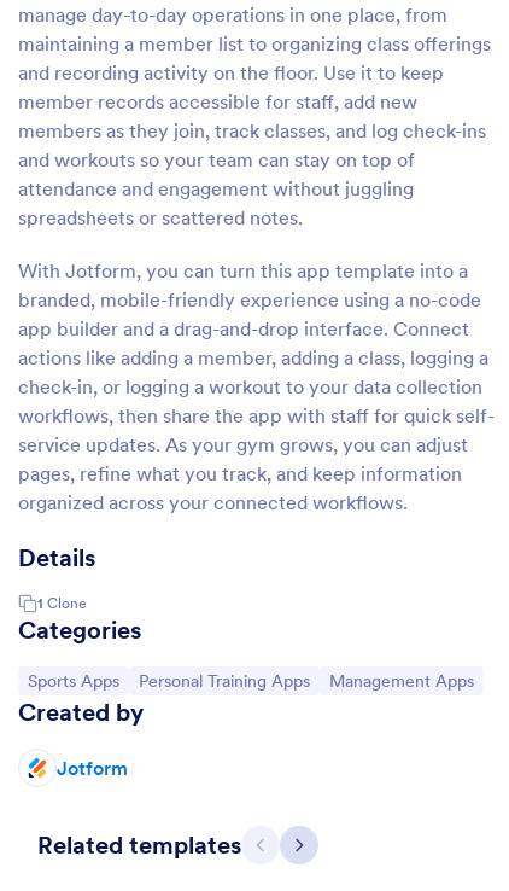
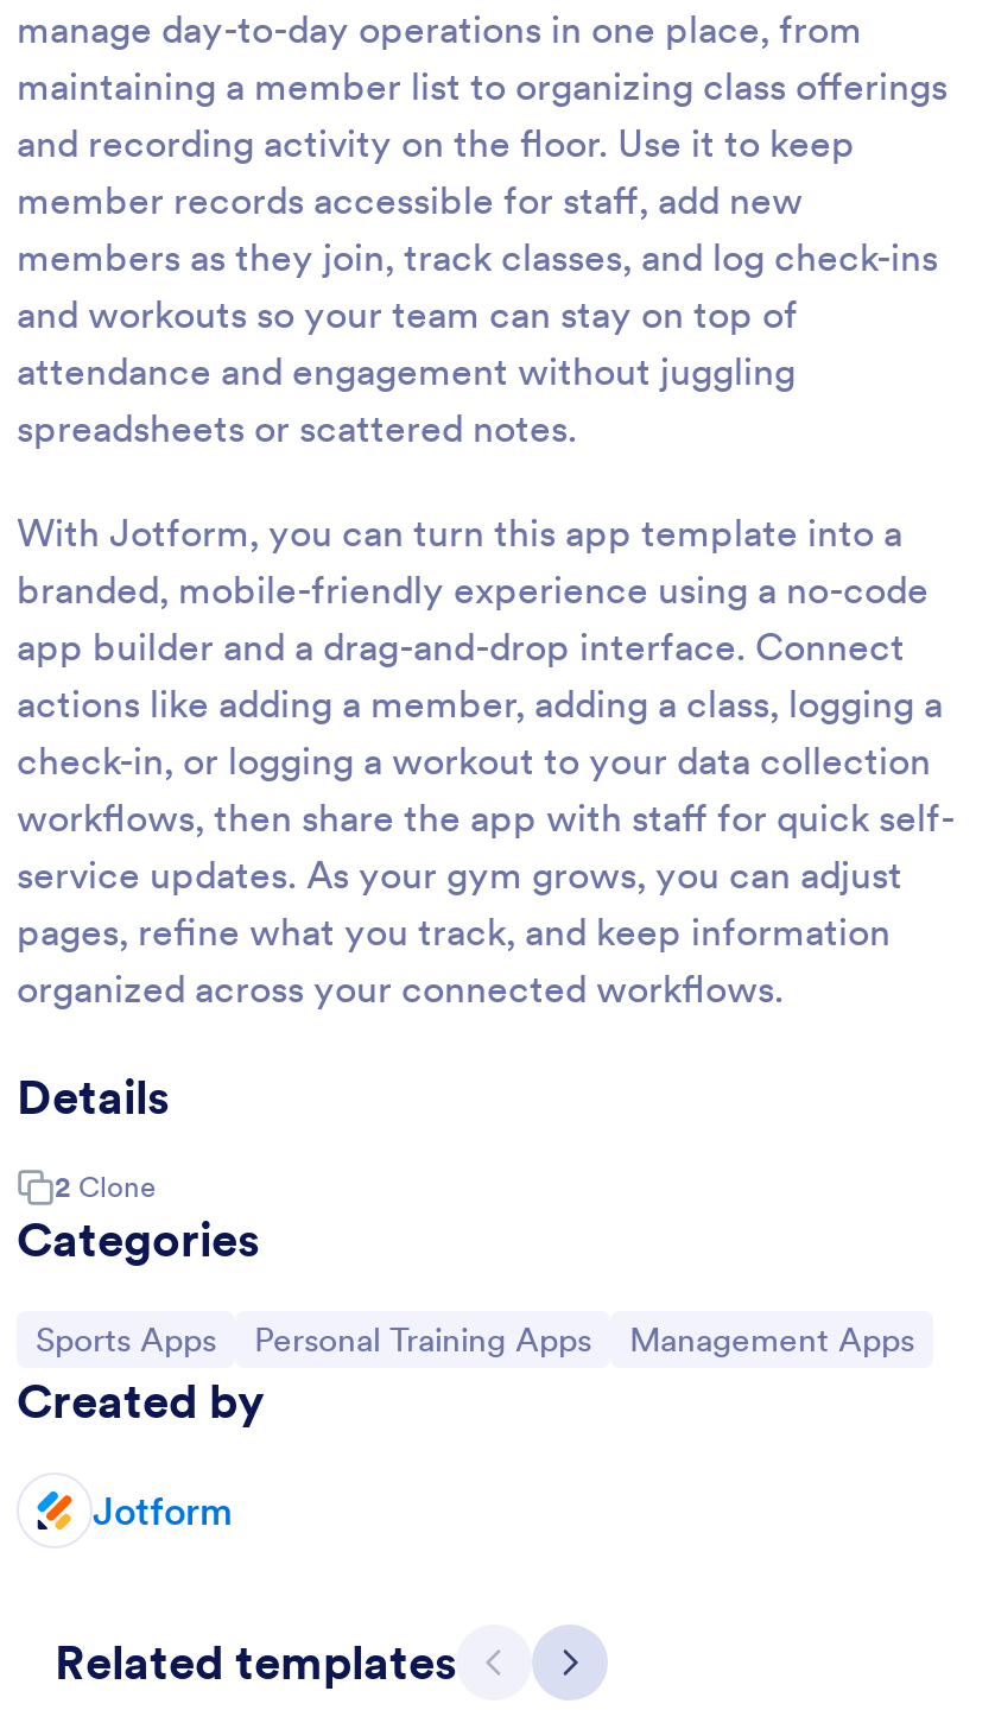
[37,594,87,612] 1 Clone -> [55,1168,157,1204] 2 Clone

